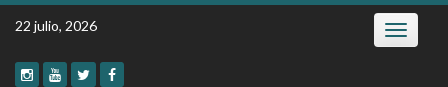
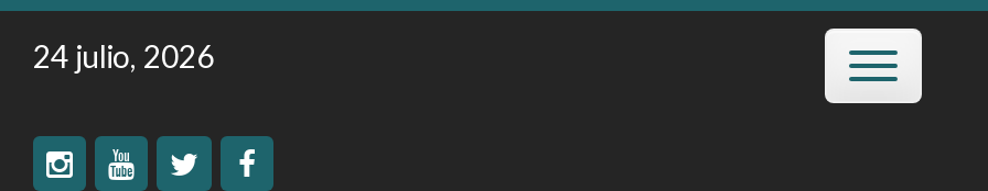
[15,17,97,34] 22 julio, 2026 -> [33,37,214,75] 24 julio, 2026

